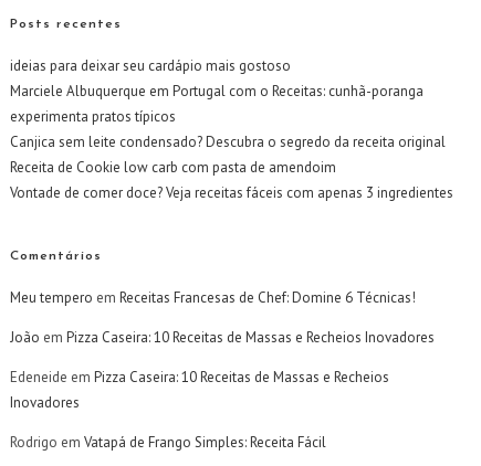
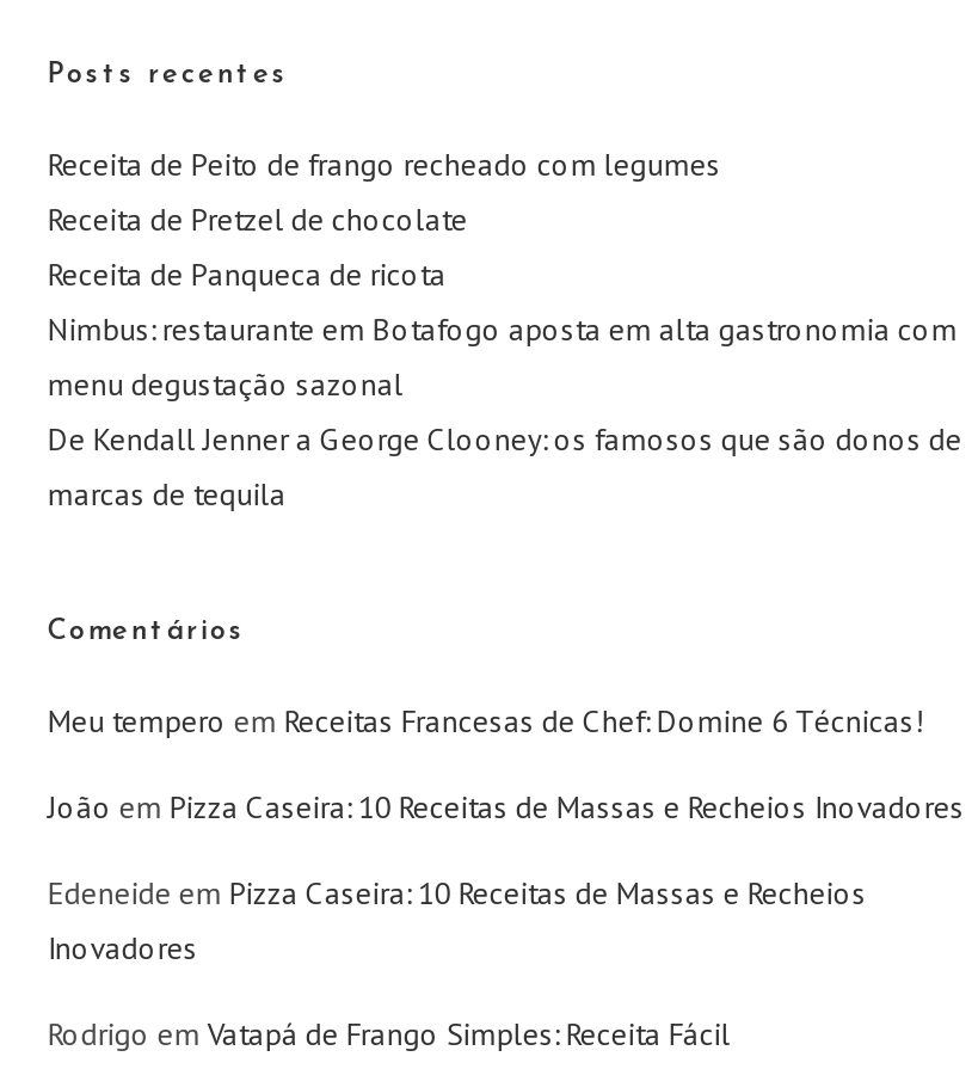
[10,56,454,202] ideias para deixar seu cardápio mais gostoso | Marciele Albuquerque em Portugal com o Receitas: cunhã-poranga | experimenta pratos típicos | Canjica sem leite condensado? Descubra o segredo da receita original | Receita de Cookie low carb com pasta de amendoim | Vontade de comer doce? Veja receitas fáceis com apenas 3 ingredientes -> [48,145,962,515] Receita de Peito de frango recheado com legumes | Receita de Pretzel de chocolate | Receita de Panqueca de ricota | Nimbus: restaurante em Botafogo aposta em alta gastronomia com | menu degustação sazonal | De Kendall Jenner a George Clooney: os famosos que são donos de | marcas de tequila

